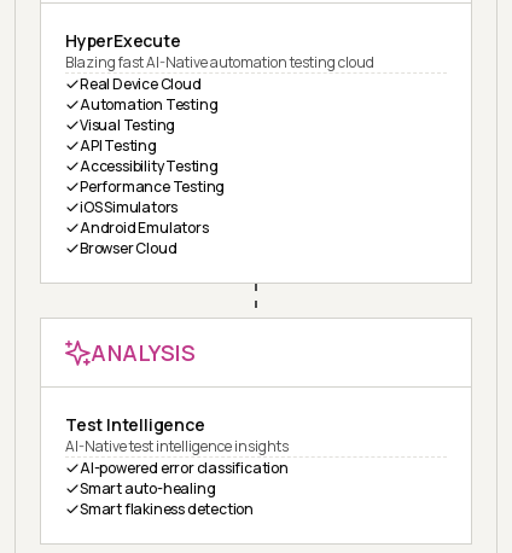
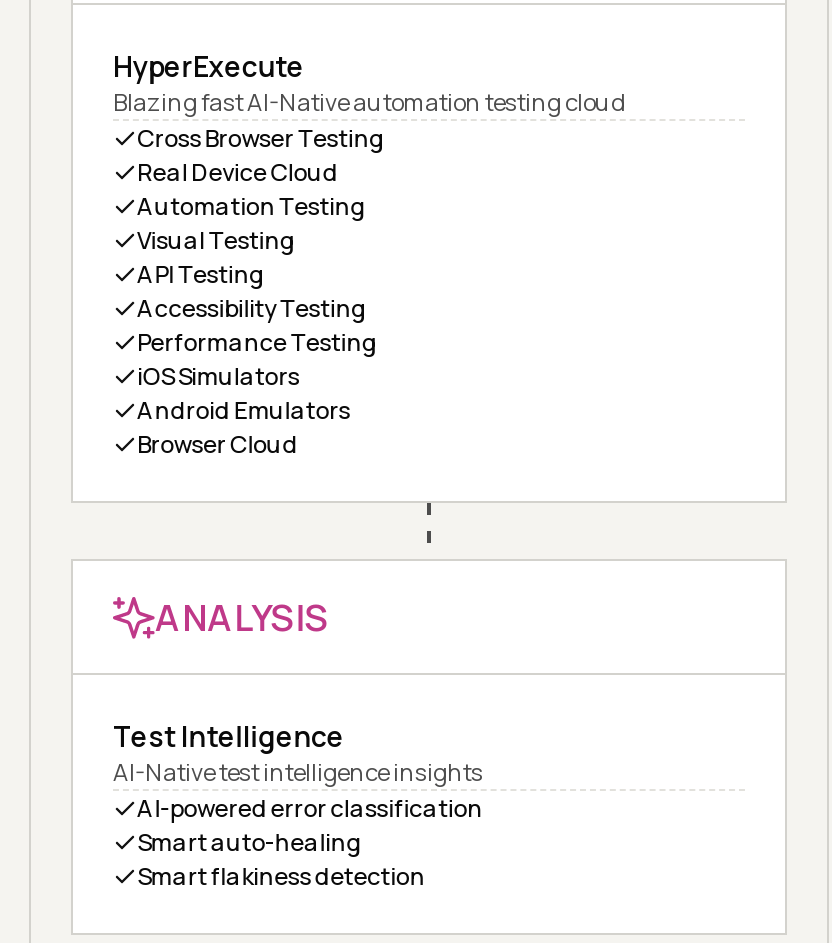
none -> [137,121,385,155] Cross Browser Testing

